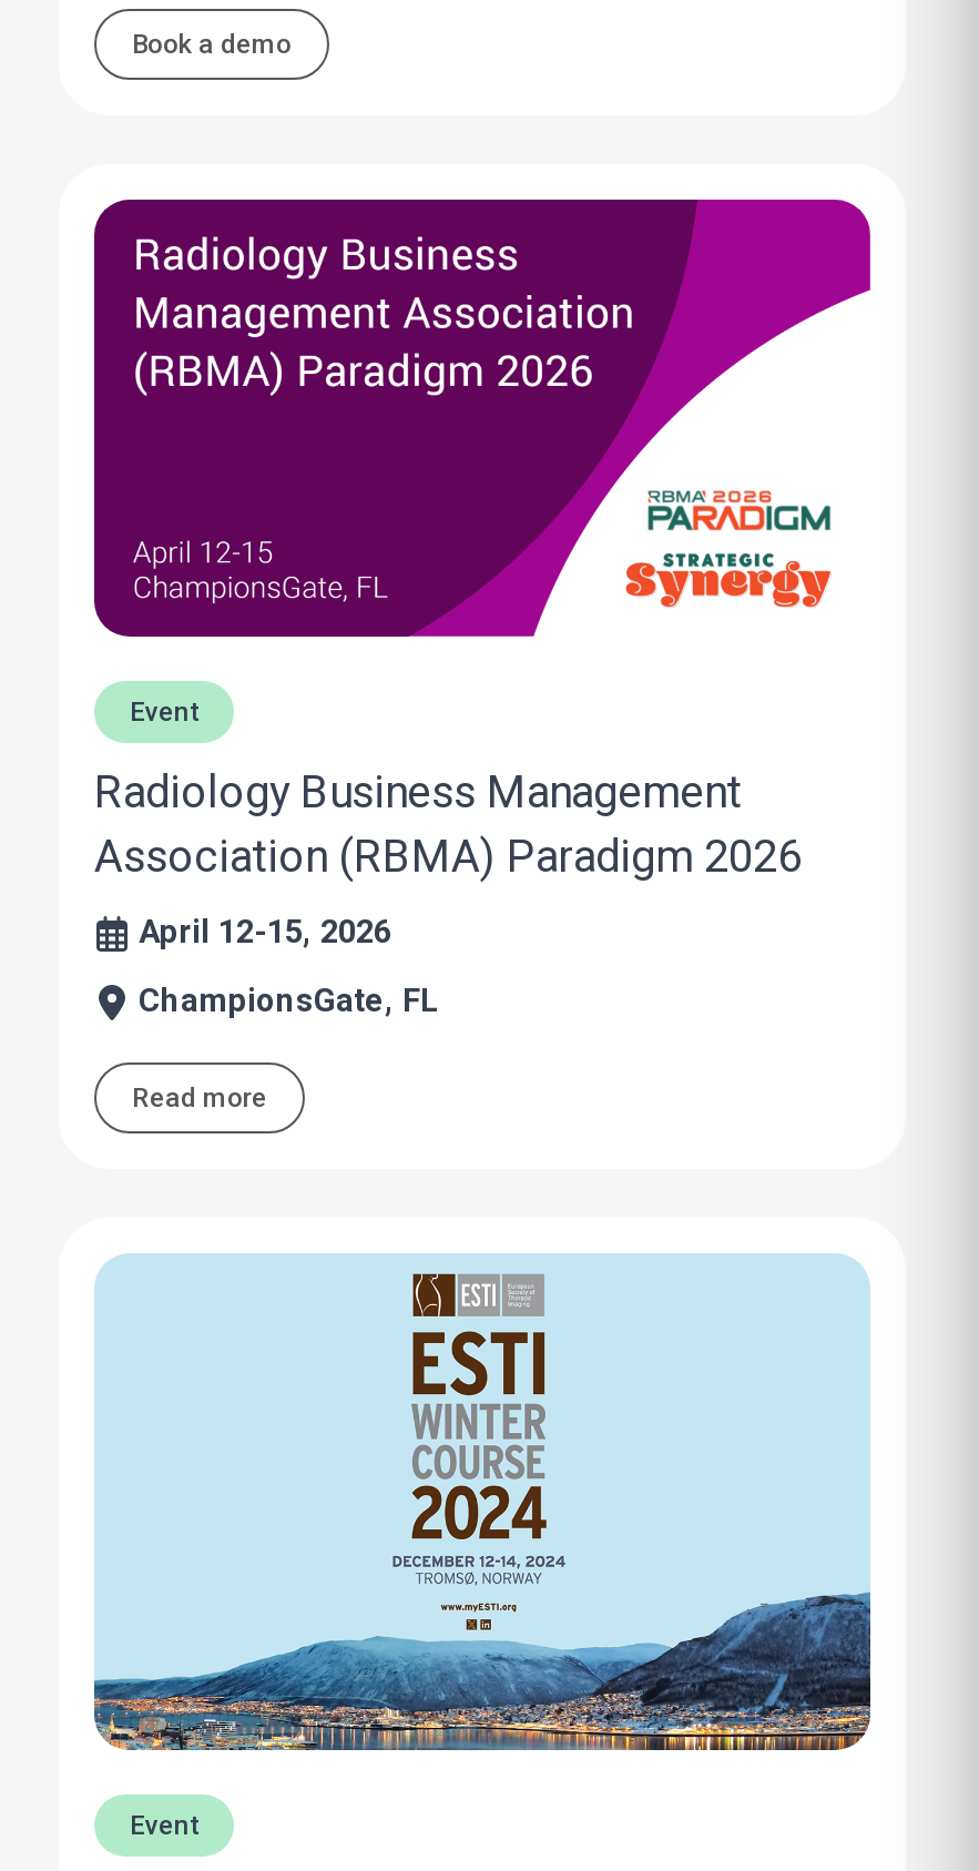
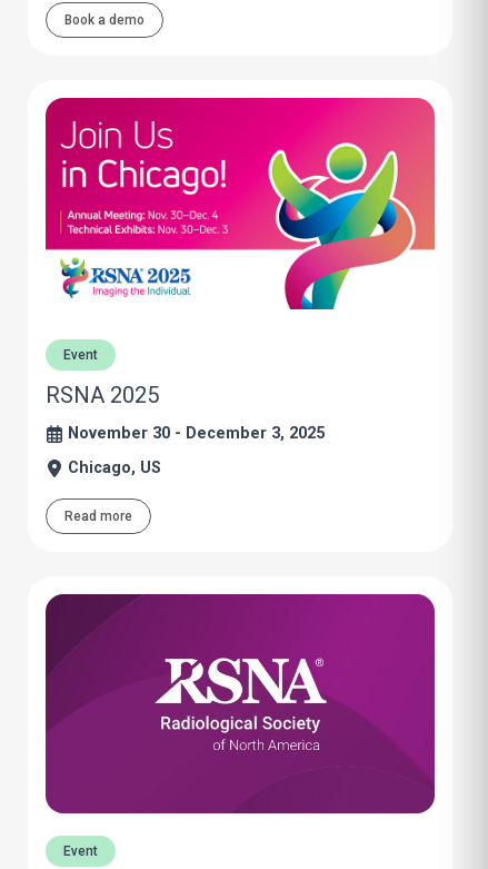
[92,197,870,639] [image] -> [44,97,436,317] [image]
[94,765,802,883] Radiology Business Management | Association (RBMA) Paradigm 2026 -> [46,382,159,408] RSNA 2025
[139,914,391,952] April 12-15, 2026 -> [68,424,325,443] November 30 - December 3, 2025
[139,983,438,1021] ChampionsGate, FL -> [68,459,161,477] Chicago, US
[92,1253,873,1750] [image] -> [44,593,436,814] [image]

